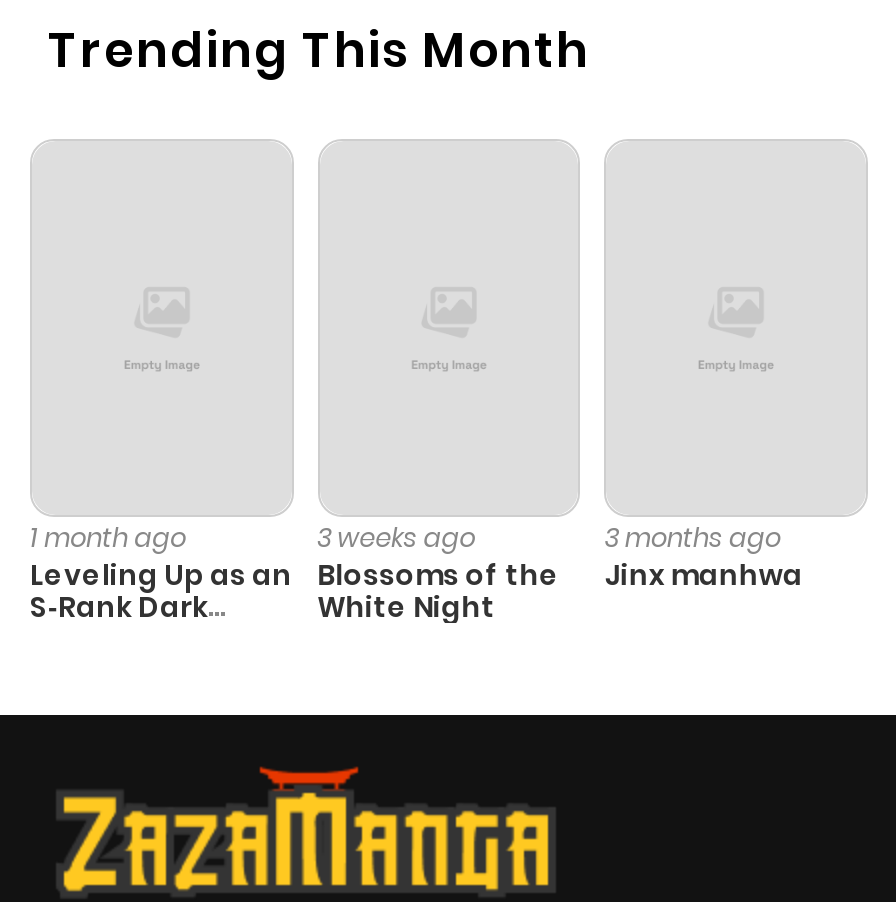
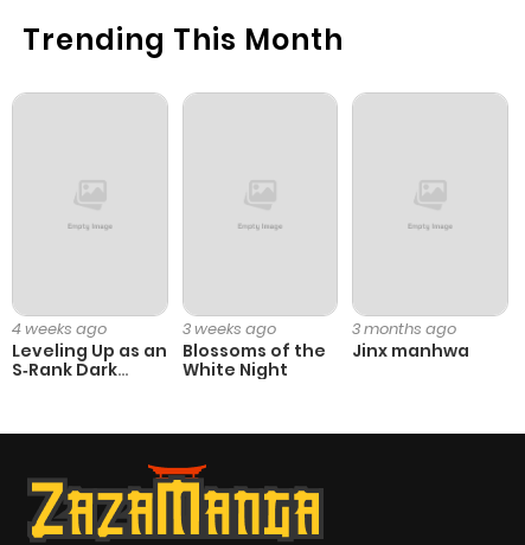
[30,519,186,557] 1 month ago -> [12,317,107,340] 4 weeks ago

